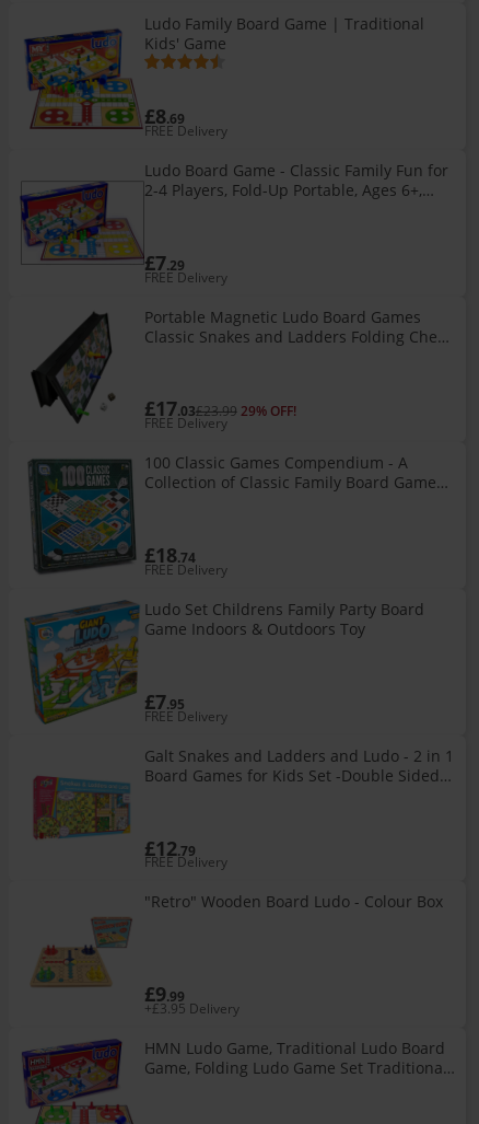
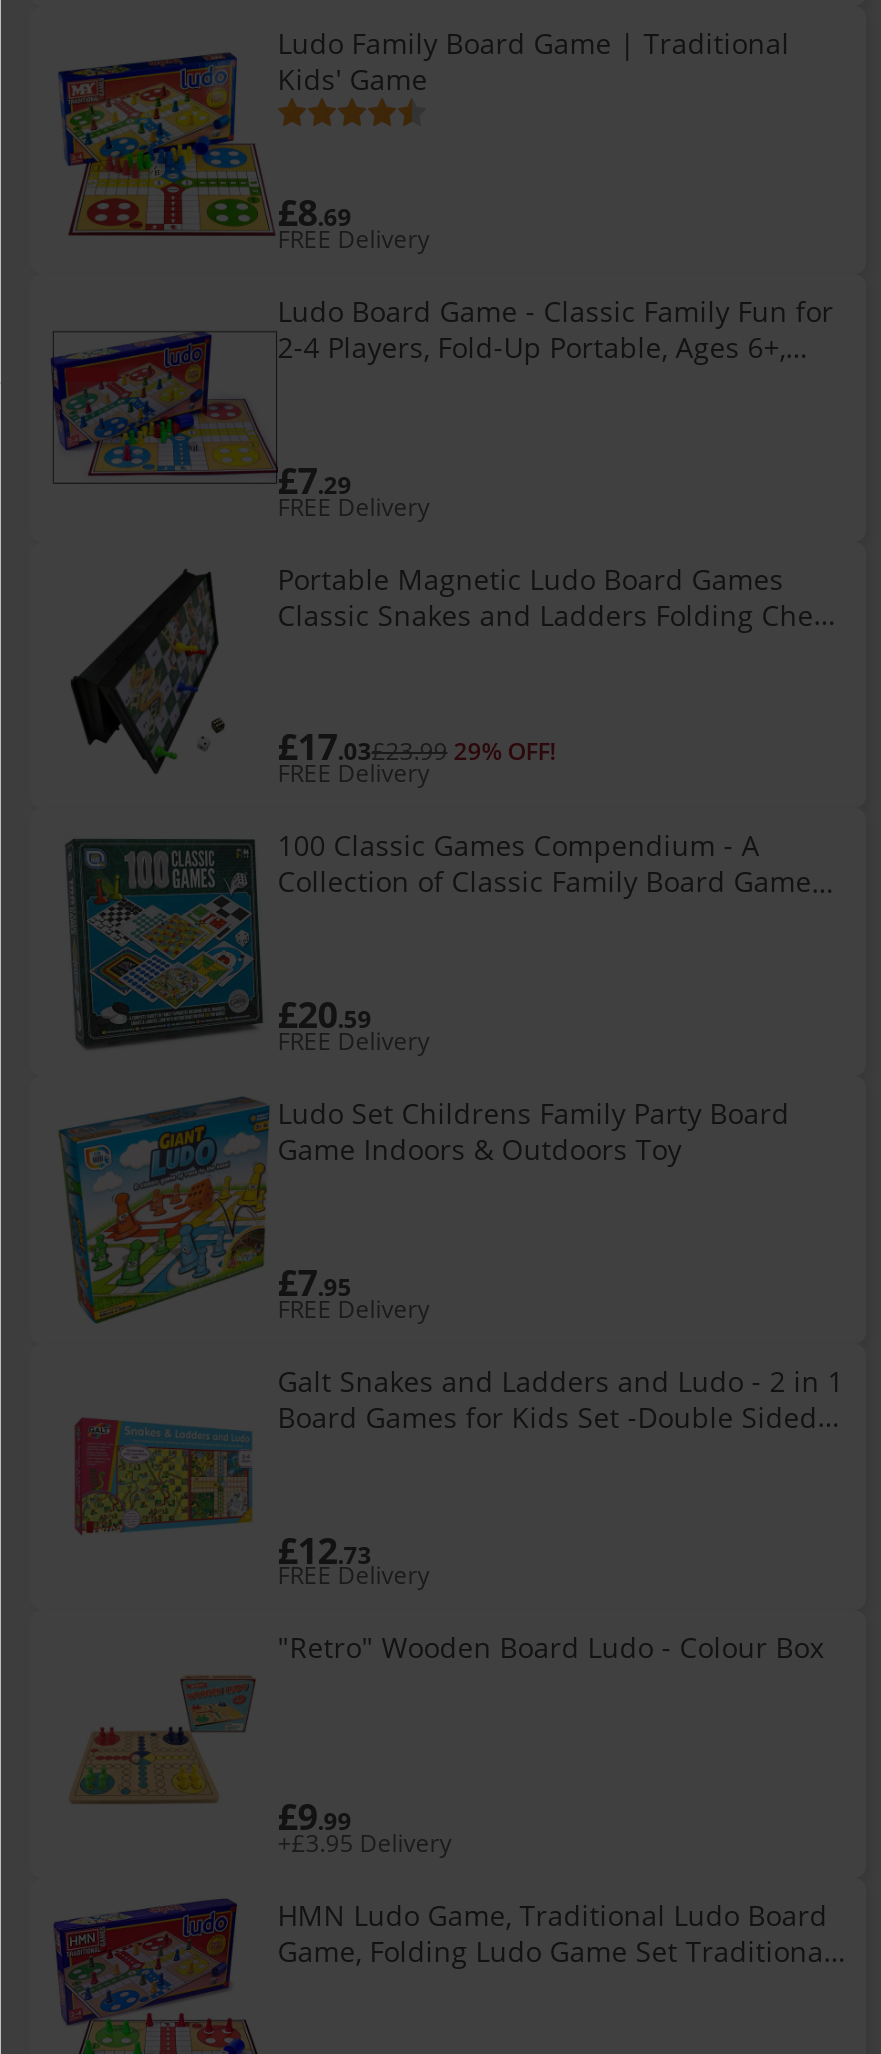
[144,542,195,568] £18.74 -> [277,990,371,1038] £20.59
[144,835,195,861] £12.79 -> [277,1525,371,1573] £12.73

